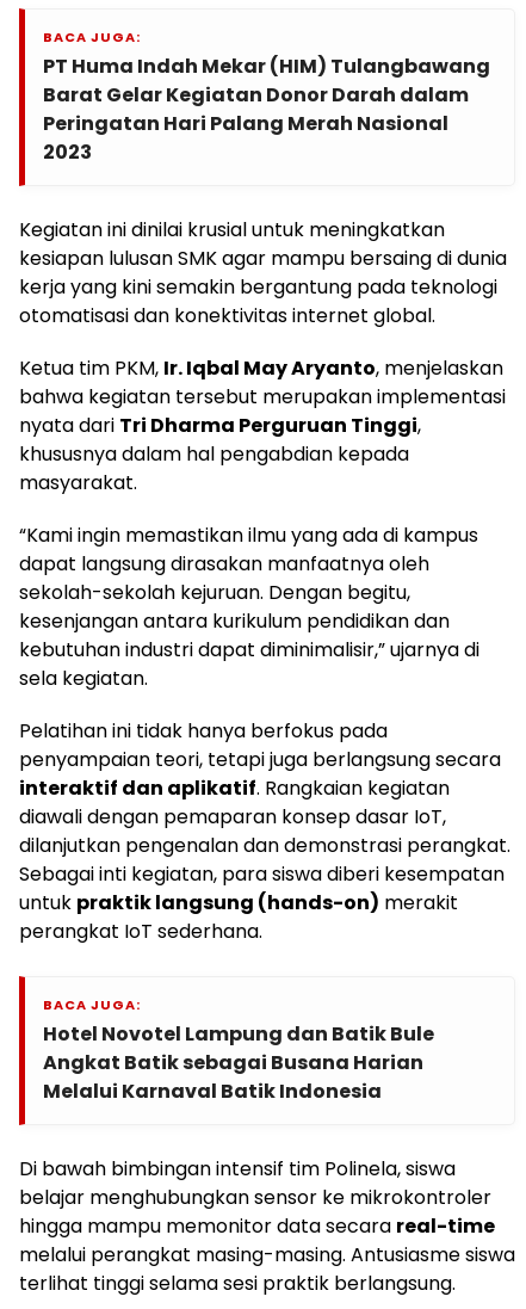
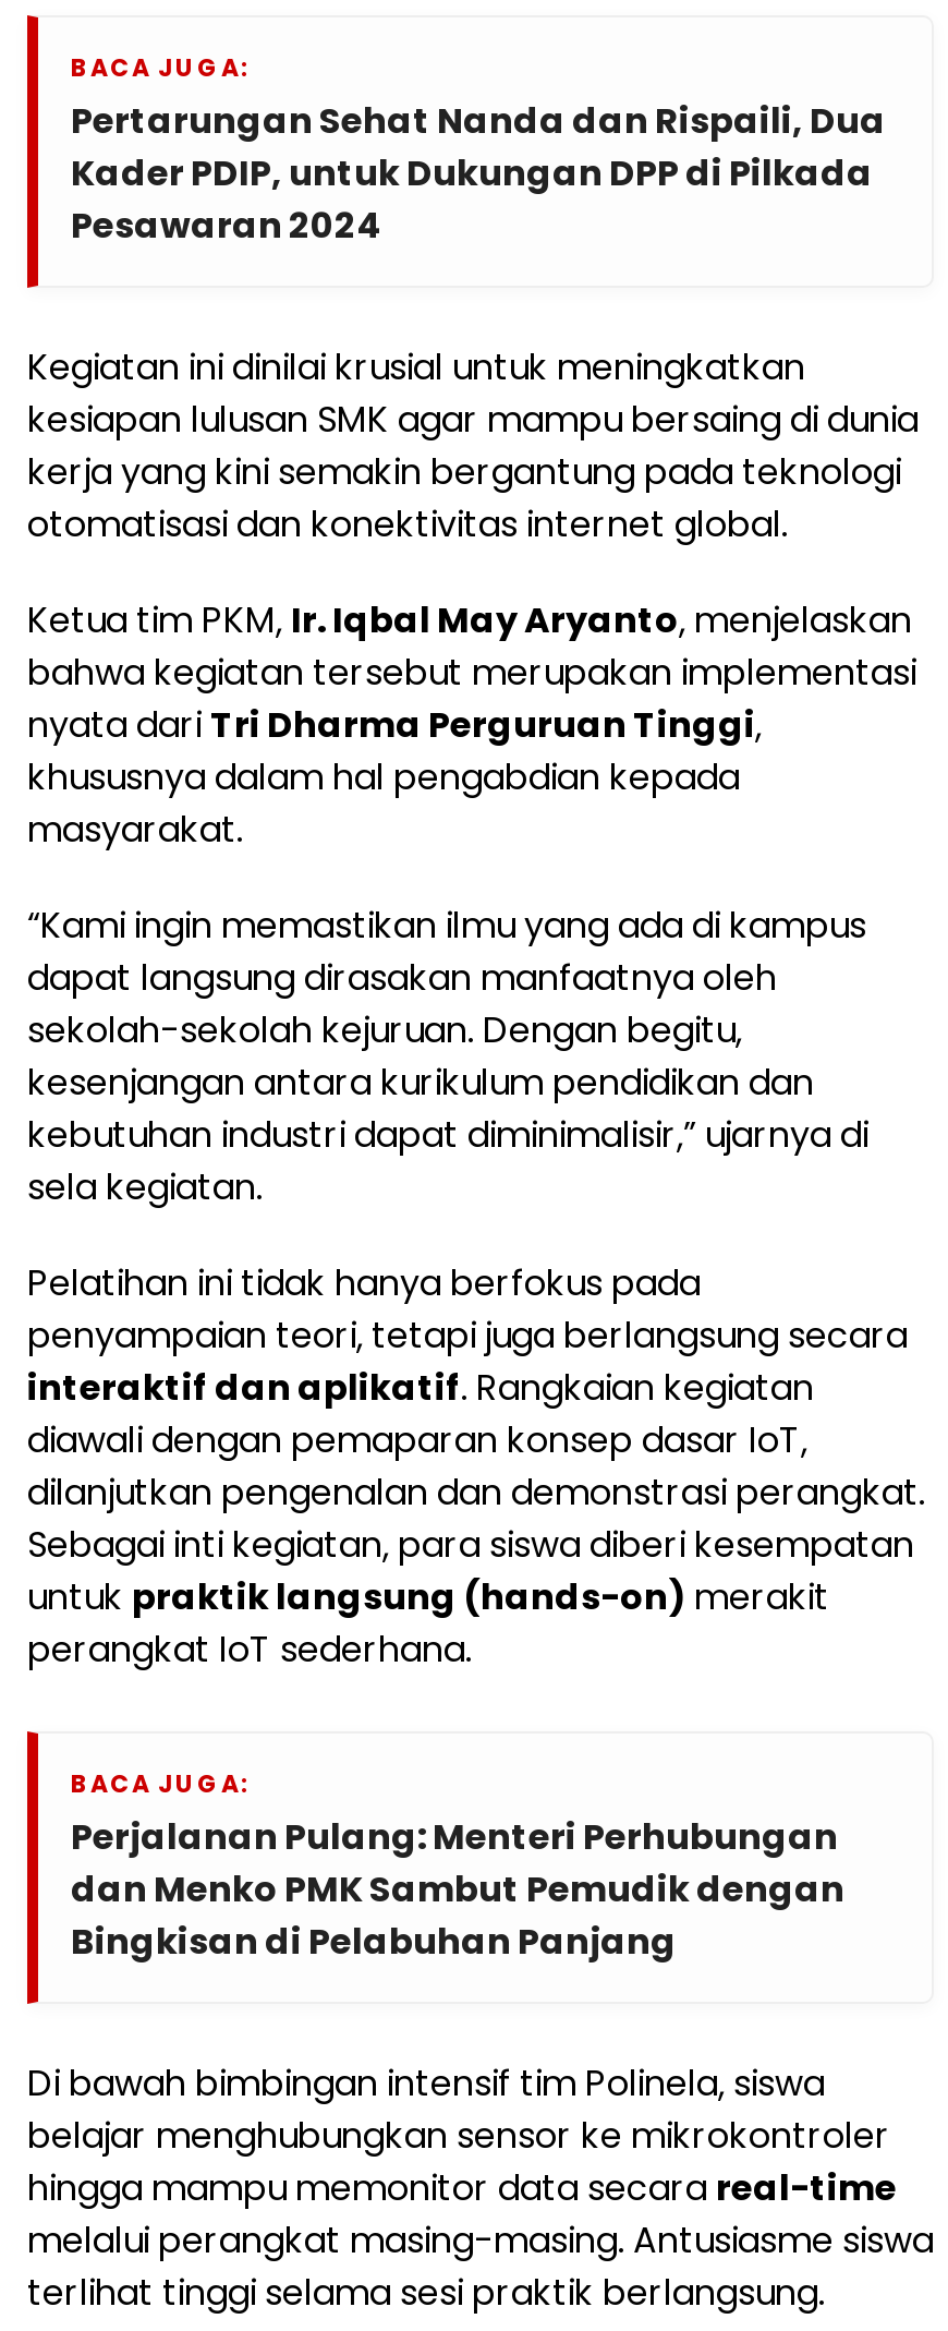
[43,53,490,166] PT Huma Indah Mekar (HIM) Tulangbawang | Barat Gelar Kegiatan Donor Darah dalam | Peringatan Hari Palang Merah Nasional | 2023 -> [71,96,886,251] Pertarungan Sehat Nanda dan Rispaili, Dua | Kader PDIP, untuk Dukungan DPP di Pilkada | Pesawaran 2024
[43,1020,434,1105] Hotel Novotel Lampung dan Batik Bule | Angkat Batik sebagai Busana Harian | Melalui Karnaval Batik Indonesia -> [71,1812,844,1967] Perjalanan Pulang: Menteri Perhubungan | dan Menko PMK Sambut Pemudik dengan | Bingkisan di Pelabuhan Panjang

